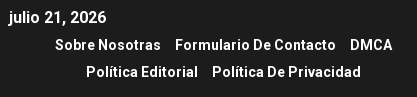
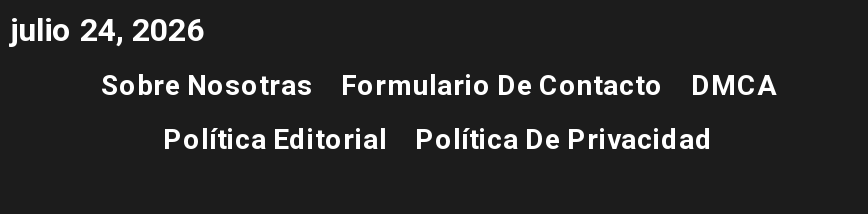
[9,8,106,27] julio 21, 2026 -> [10,12,204,50] julio 24, 2026

